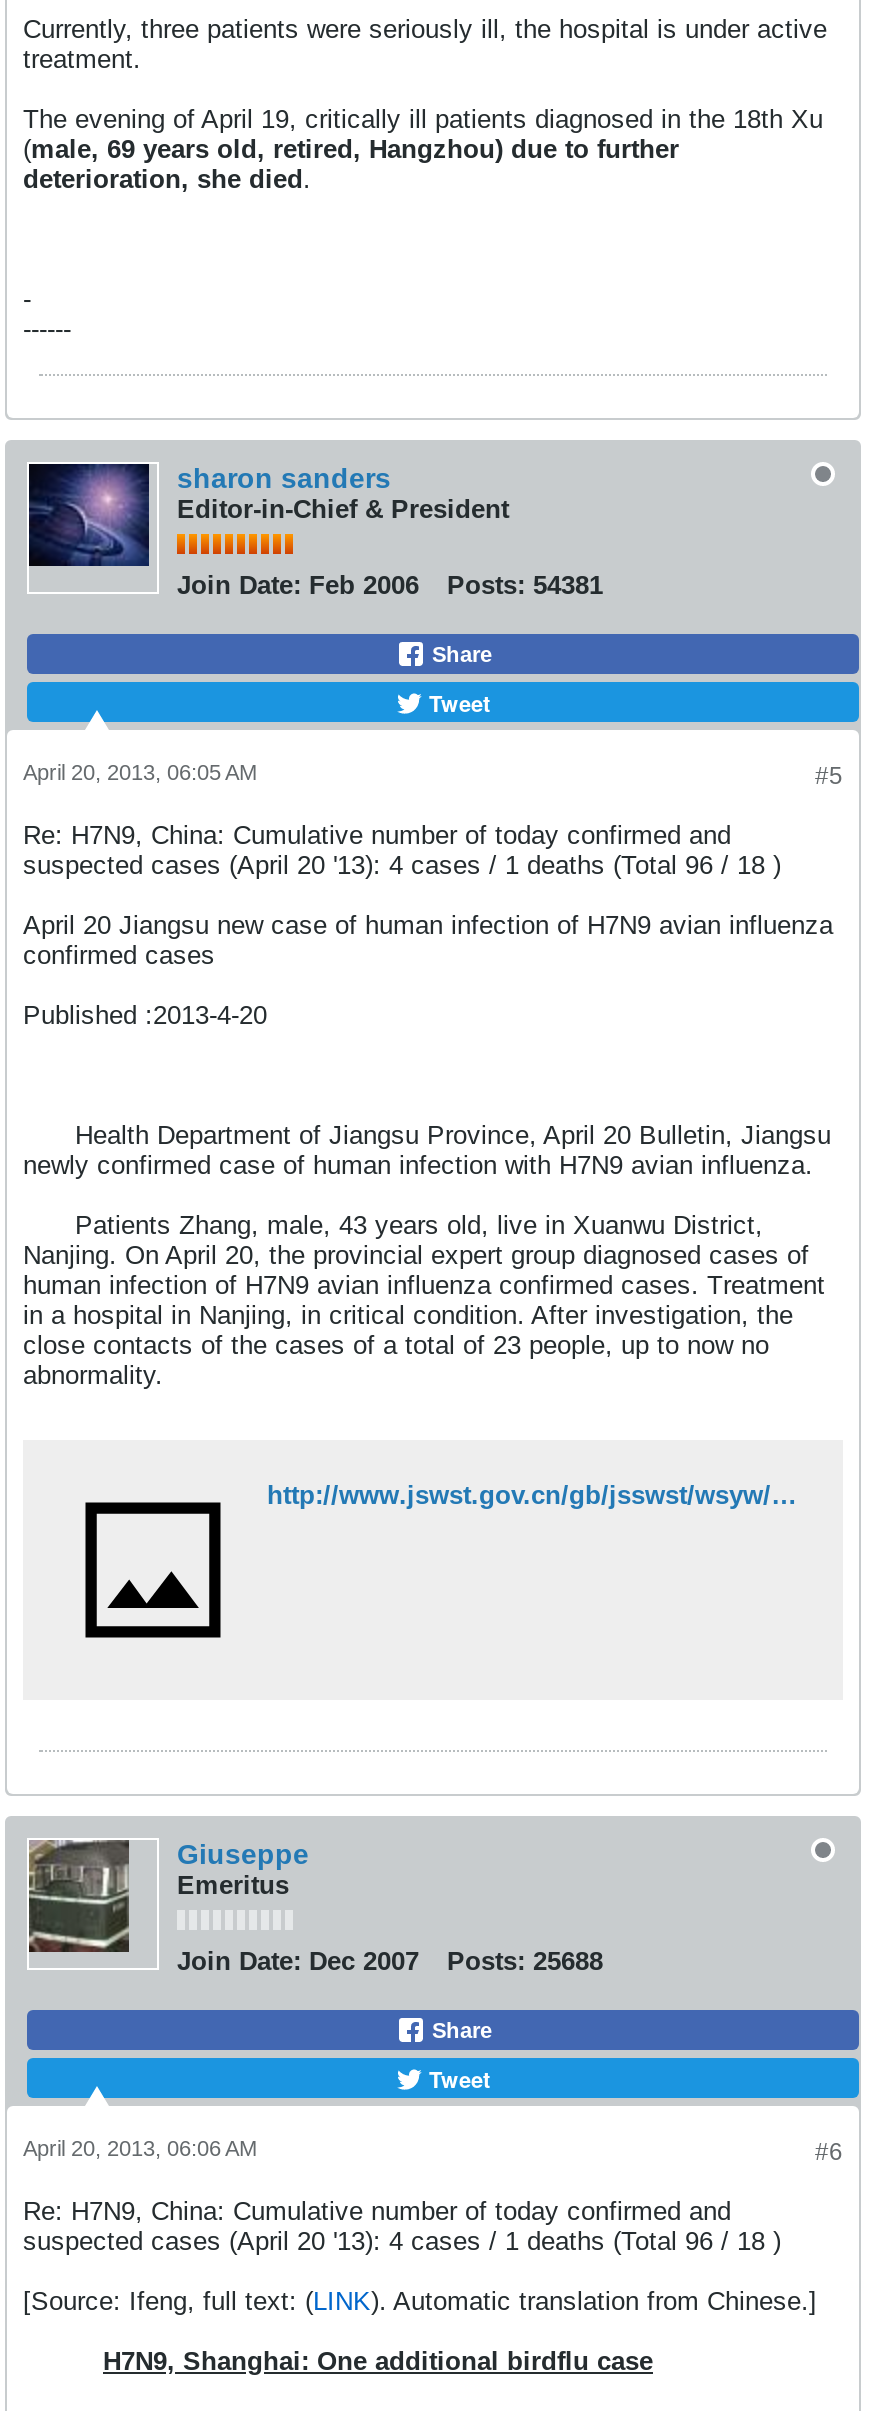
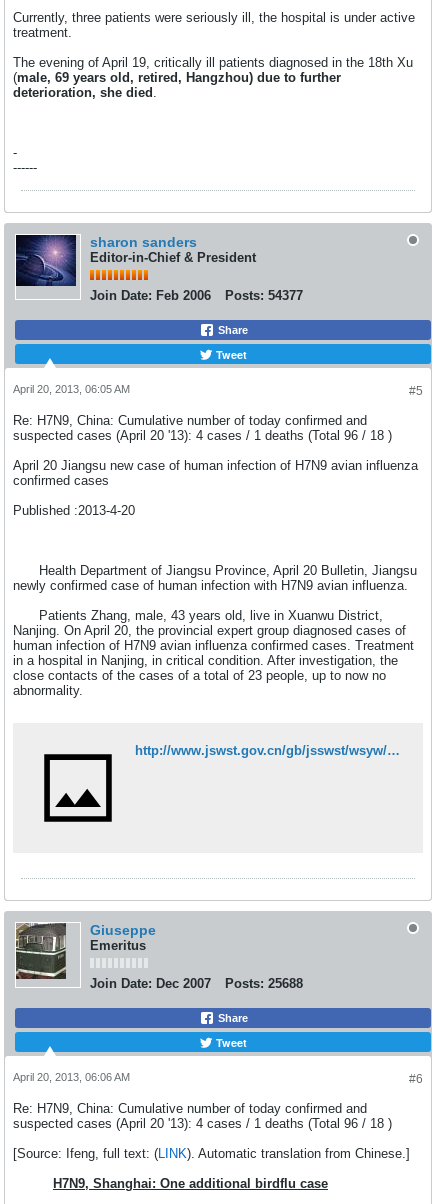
[177,570,603,600] Join Date: Feb 2006 Posts: 54381 -> [90,288,303,303] Join Date: Feb 2006 Posts: 54377

